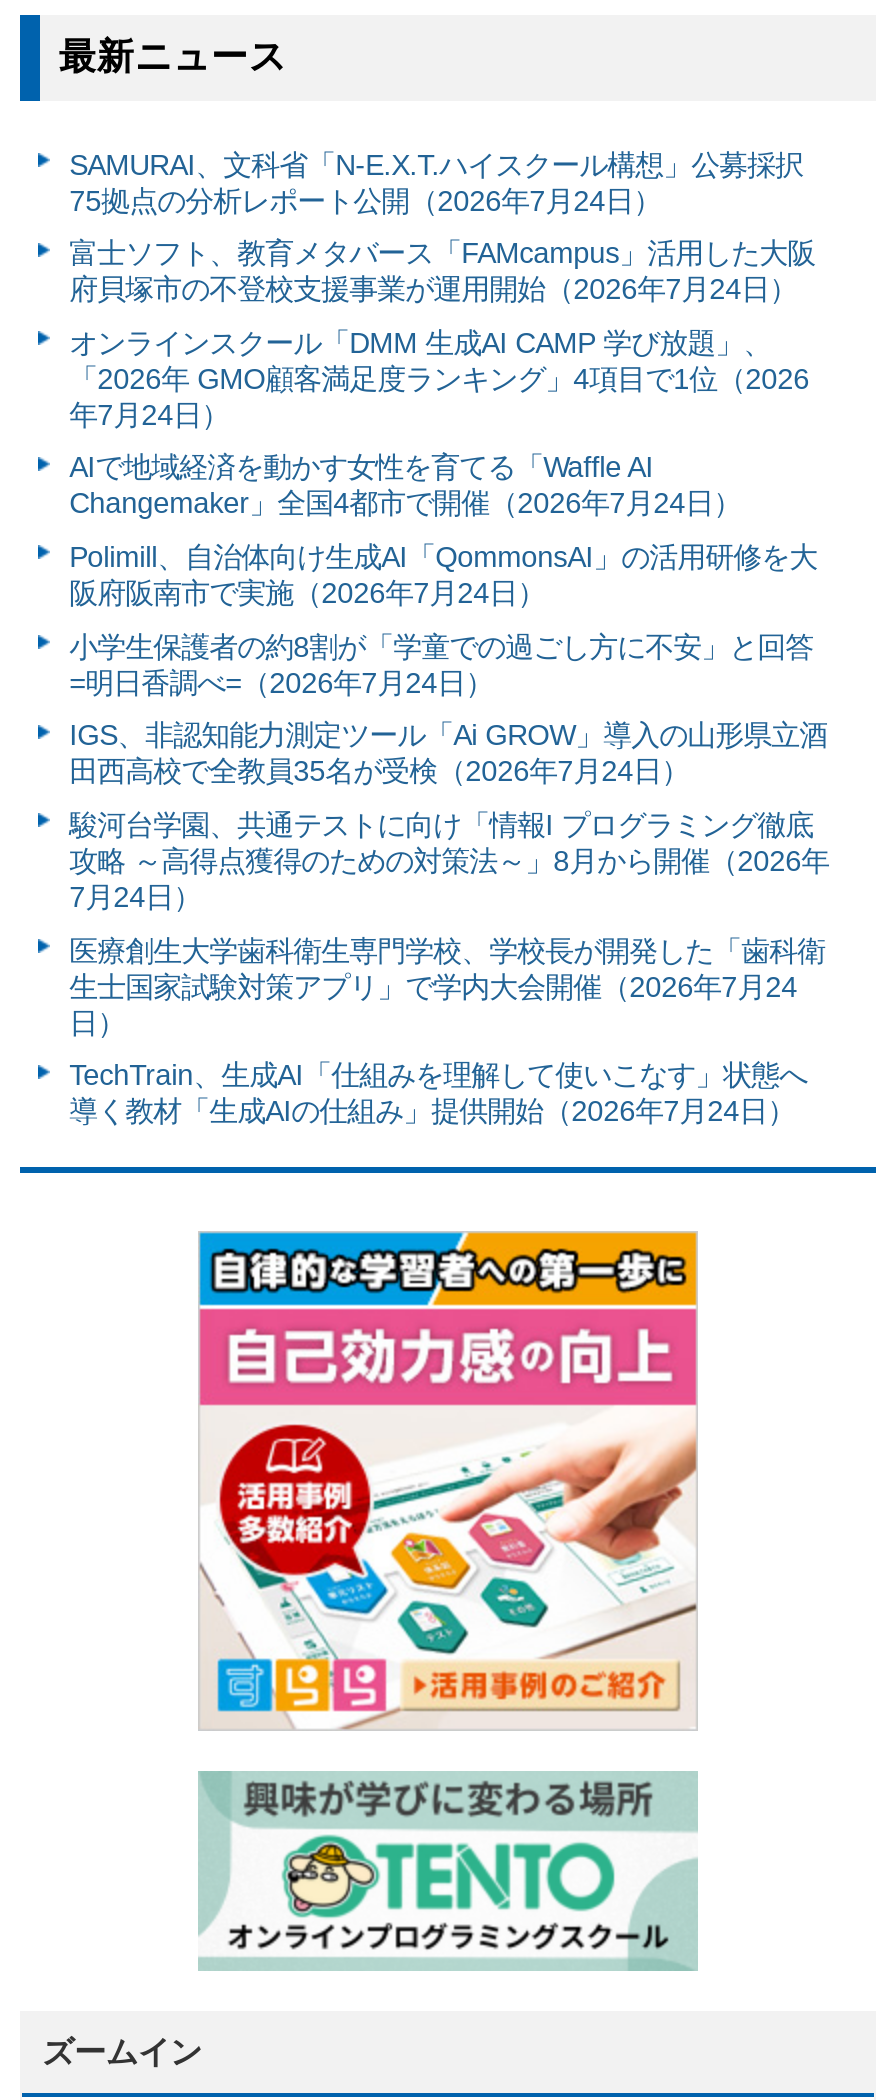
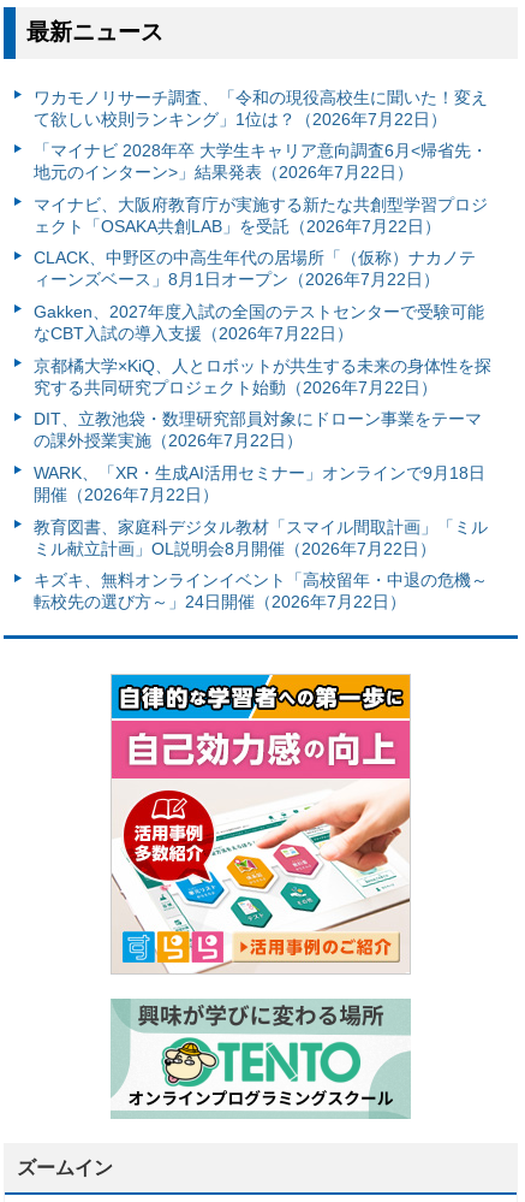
[69,148,803,216] SAMURAI、文科省「N-E.X.T.ハイスクール構想」公募採択 | 75拠点の分析レポート公開（2026年7月24日） -> [33,87,487,128] ワカモノリサーチ調査、「令和の現役高校生に聞いた！変え | て欲しい校則ランキング」1位は？（2026年7月22日）
[69,237,815,305] 富⼠ソフト、教育メタバース「FAMcampus」活用した大阪 | 府貝塚市の不登校支援事業が運用開始（2026年7月24日） -> [33,141,487,182] 「マイナビ 2028年卒 大学生キャリア意向調査6月<帰省先・ | 地元のインターン>」結果発表（2026年7月22日）
[69,327,809,431] オンラインスクール「DMM 生成AI CAMP 学び放題」、 | 「2026年 GMO顧客満足度ランキング」4項目で1位（2026 | 年7月24日） -> [33,195,487,236] マイナビ、大阪府教育庁が実施する新たな共創型学習プロジ | ェクト「OSAKA共創LAB」を受託（2026年7月22日）
[69,452,741,520] AIで地域経済を動かす女性を育てる「Waffle AI | Changemaker」全国4都市で開催（2026年7月24日） -> [33,248,475,289] CLACK、中野区の中高生年代の居場所「（仮称）ナカノテ | ィーンズベース」8月1日オープン（2026年7月22日）
[69,541,817,609] Polimill、自治体向け生成AI「QommonsAI」の活用研修を大 | 阪府阪南市で実施（2026年7月24日） -> [33,302,484,343] Gakken、2027年度入試の全国のテストセンターで受験可能 | なCBT入試の導入支援（2026年7月22日）
[69,630,813,698] 小学生保護者の約8割が「学童での過ごし方に不安」と回答 | =明日香調べ=（2026年7月24日） -> [33,356,491,397] 京都橘大学×KiQ、人とロボットが共生する未来の身体性を探 | 究する共同研究プロジェクト始動（2026年7月22日）
[69,720,827,788] IGS、非認知能力測定ツール「Ai GROW」導入の山形県立酒 | 田西高校で全教員35名が受検（2026年7月24日） -> [33,410,481,450] DIT、立教池袋・数理研究部員対象にドローン事業をテーマ | の課外授業実施（2026年7月22日）
[69,809,829,913] 駿河台学園、共通テストに向け「情報I プログラミング徹底 | 攻略 ～高得点獲得のための対策法～」8月から開催（2026年 | 7月24日） -> [33,463,485,504] WARK、「XR・生成AI活用セミナー」オンラインで9月18日 | 開催（2026年7月22日）
[69,934,825,1038] 医療創生大学歯科衛生専門学校、学校長が開発した「歯科衛 | 生士国家試験対策アプリ」で学内大会開催（2026年7月24 | 日） -> [33,517,487,558] 教育図書、家庭科デジタル教材「スマイル間取計画」「ミル | ミル献立計画」OL説明会8月開催（2026年7月22日）
[69,1059,807,1127] TechTrain、生成AI「仕組みを理解して使いこなす」状態へ | 導く教材「生成AIの仕組み」提供開始（2026年7月24日） -> [33,571,487,611] キズキ、無料オンラインイベント「高校留年・中退の危機～ | 転校先の選び方～」24日開催（2026年7月22日）

